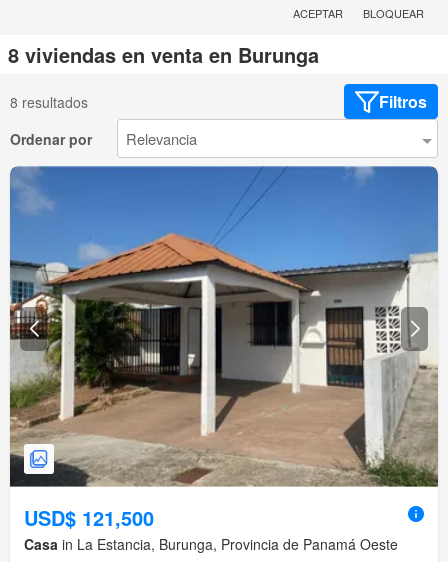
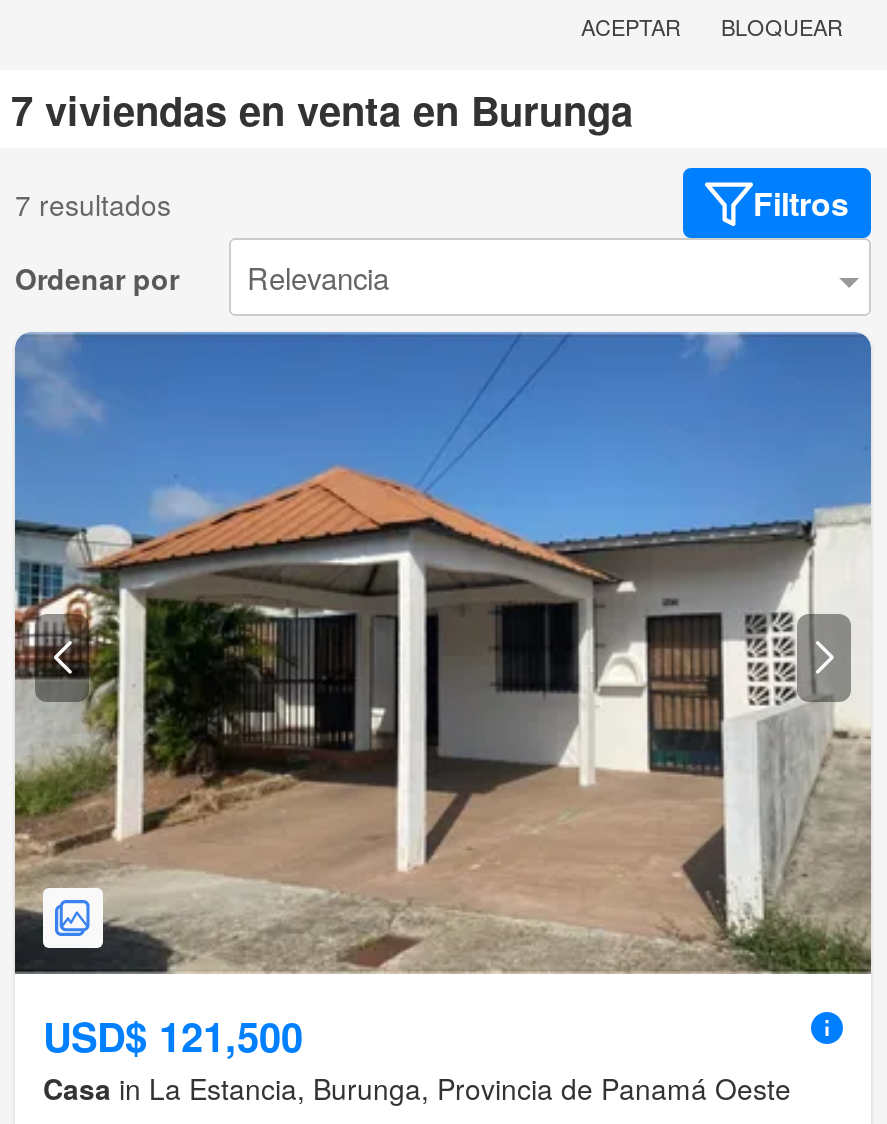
[8,40,319,69] 8 viviendas en venta en Burunga -> [11,81,633,139] 7 viviendas en venta en Burunga
[10,92,88,112] 8 resultados -> [15,184,171,224] 7 resultados

